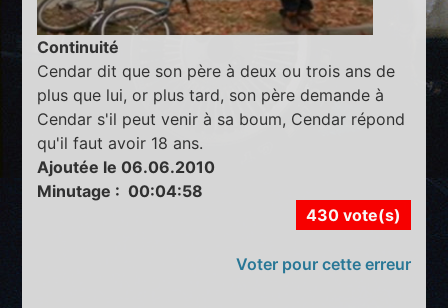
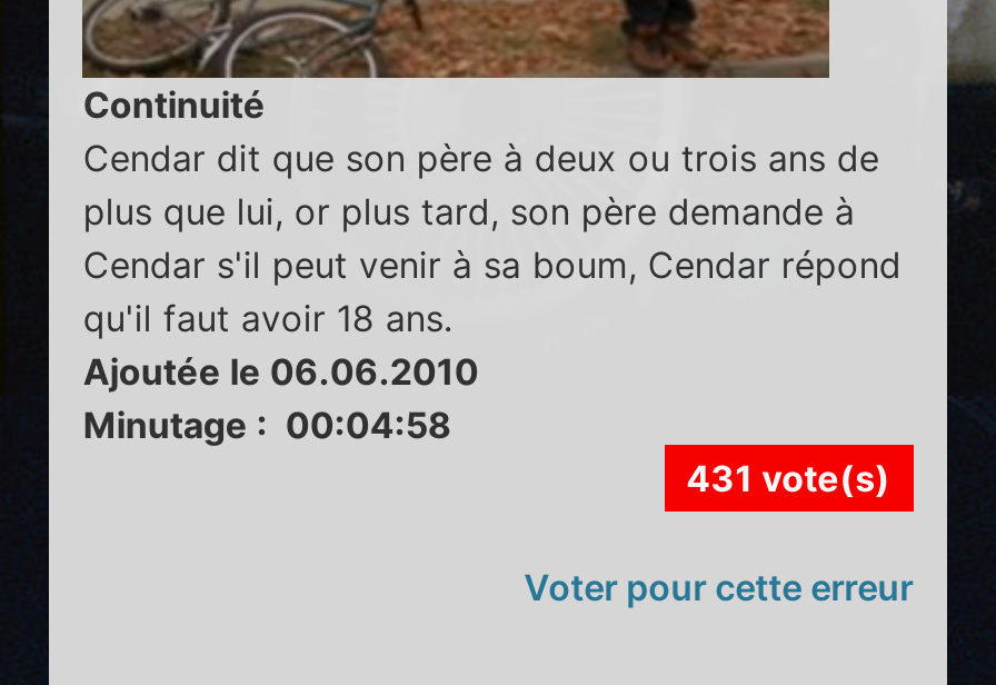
[306,205,401,225] 430 vote(s) -> [686,457,891,502] 431 vote(s)

